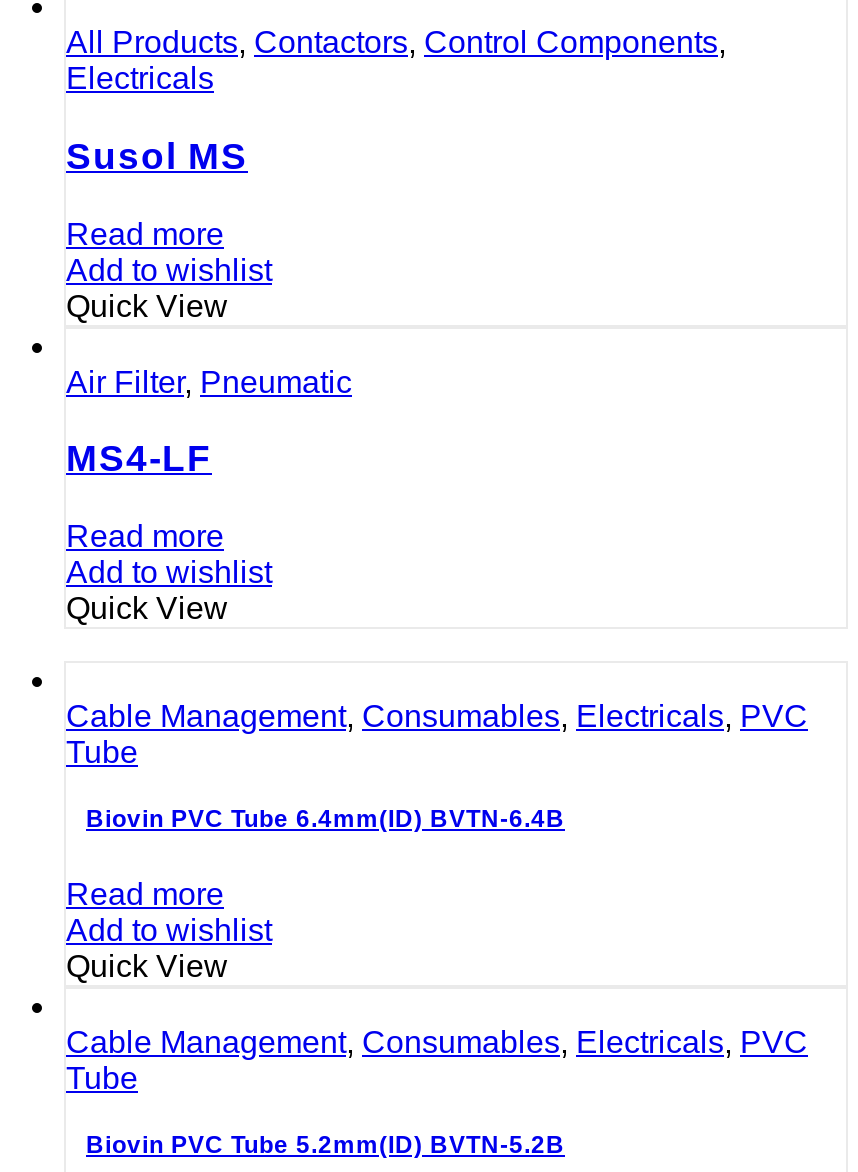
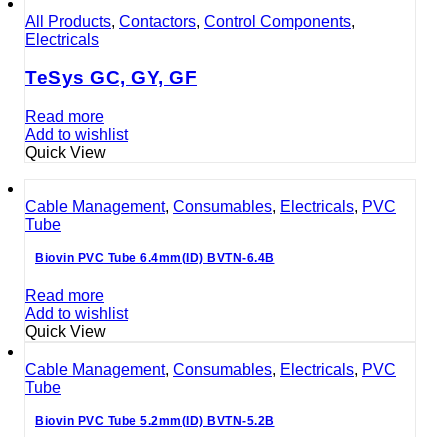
[66,135,352,480] Susol MS | Read more | Add to wishlist | Quick View | Air Filter, Pneumatic | MS4-LF -> [25,67,197,88] TeSys GC, GY, GF

